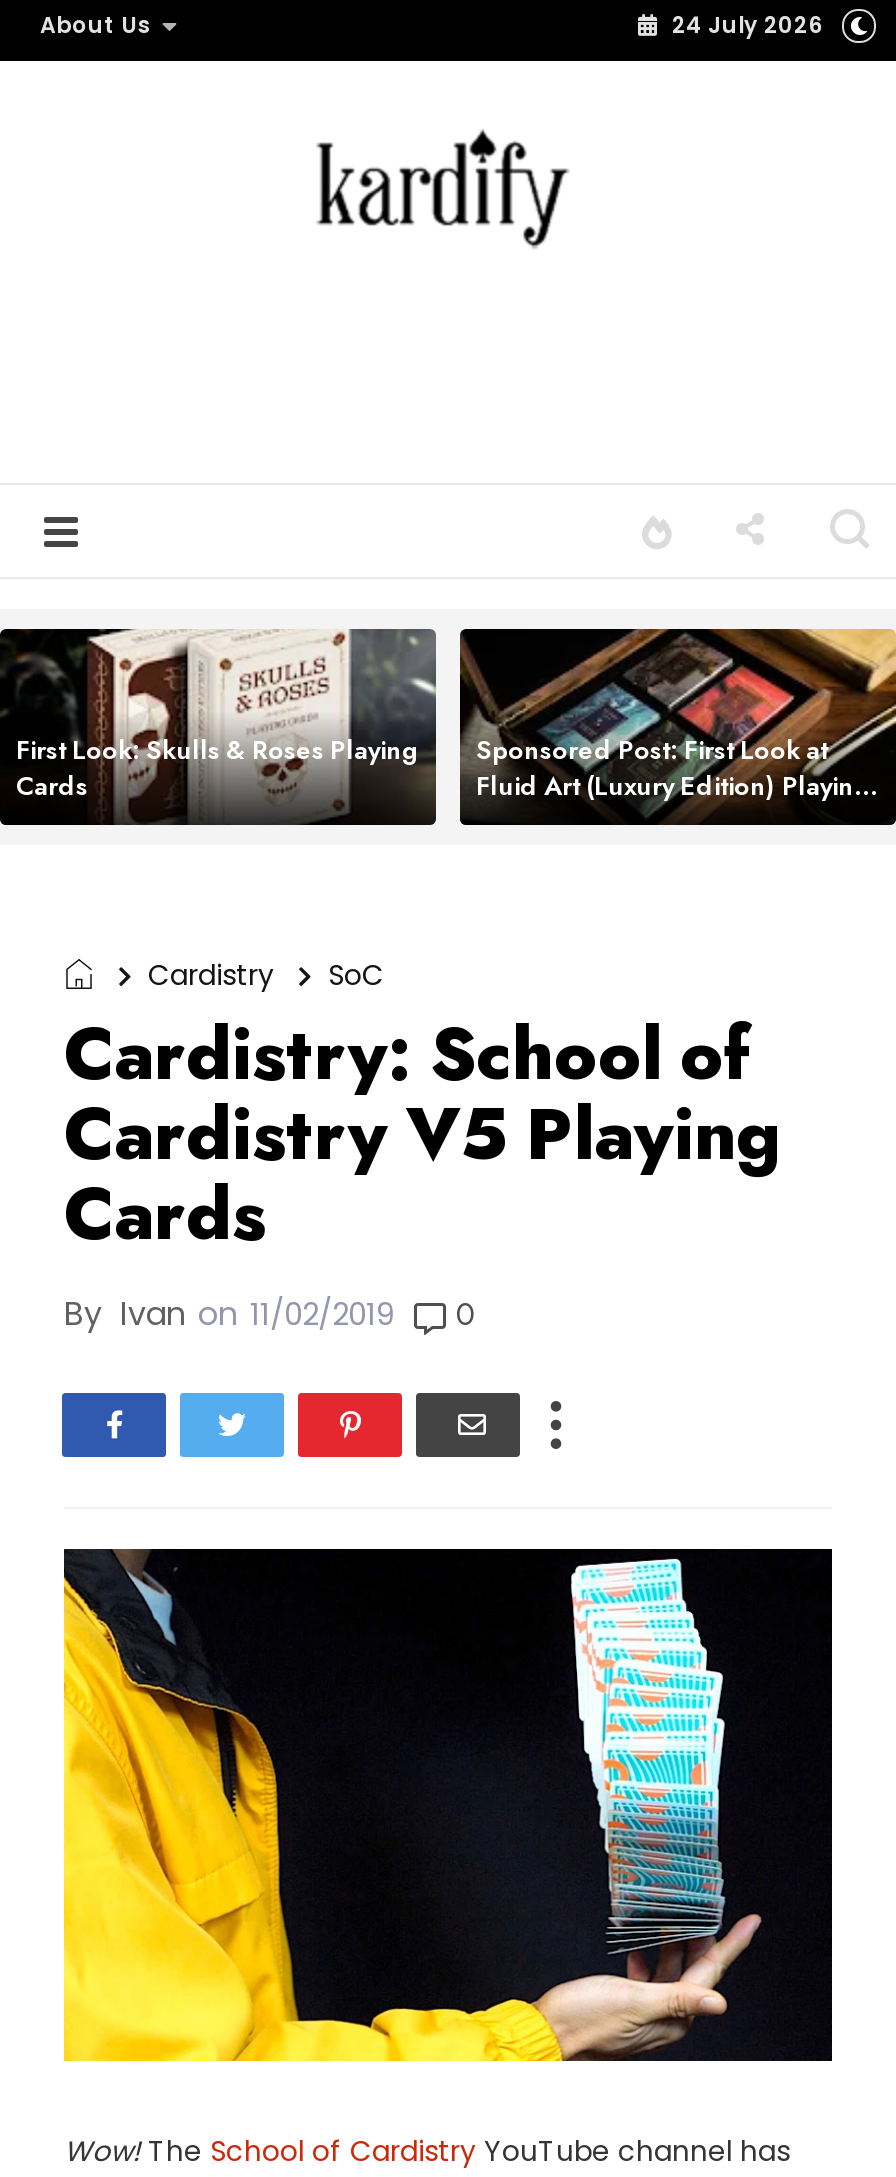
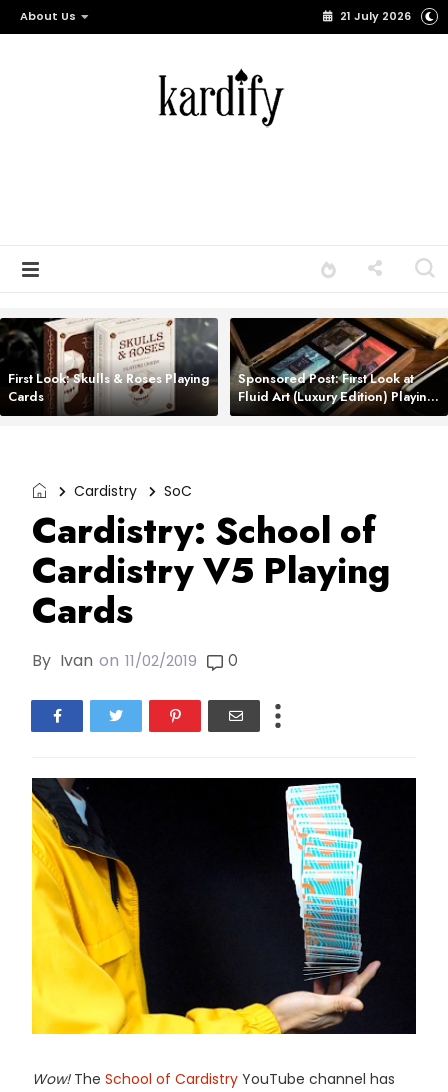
[672,9,822,41] 24 July 2026 -> [340,8,411,24] 21 July 2026

